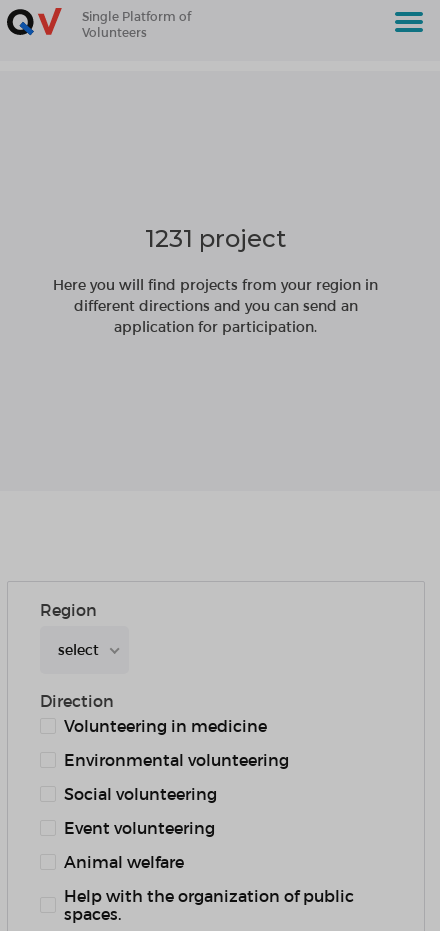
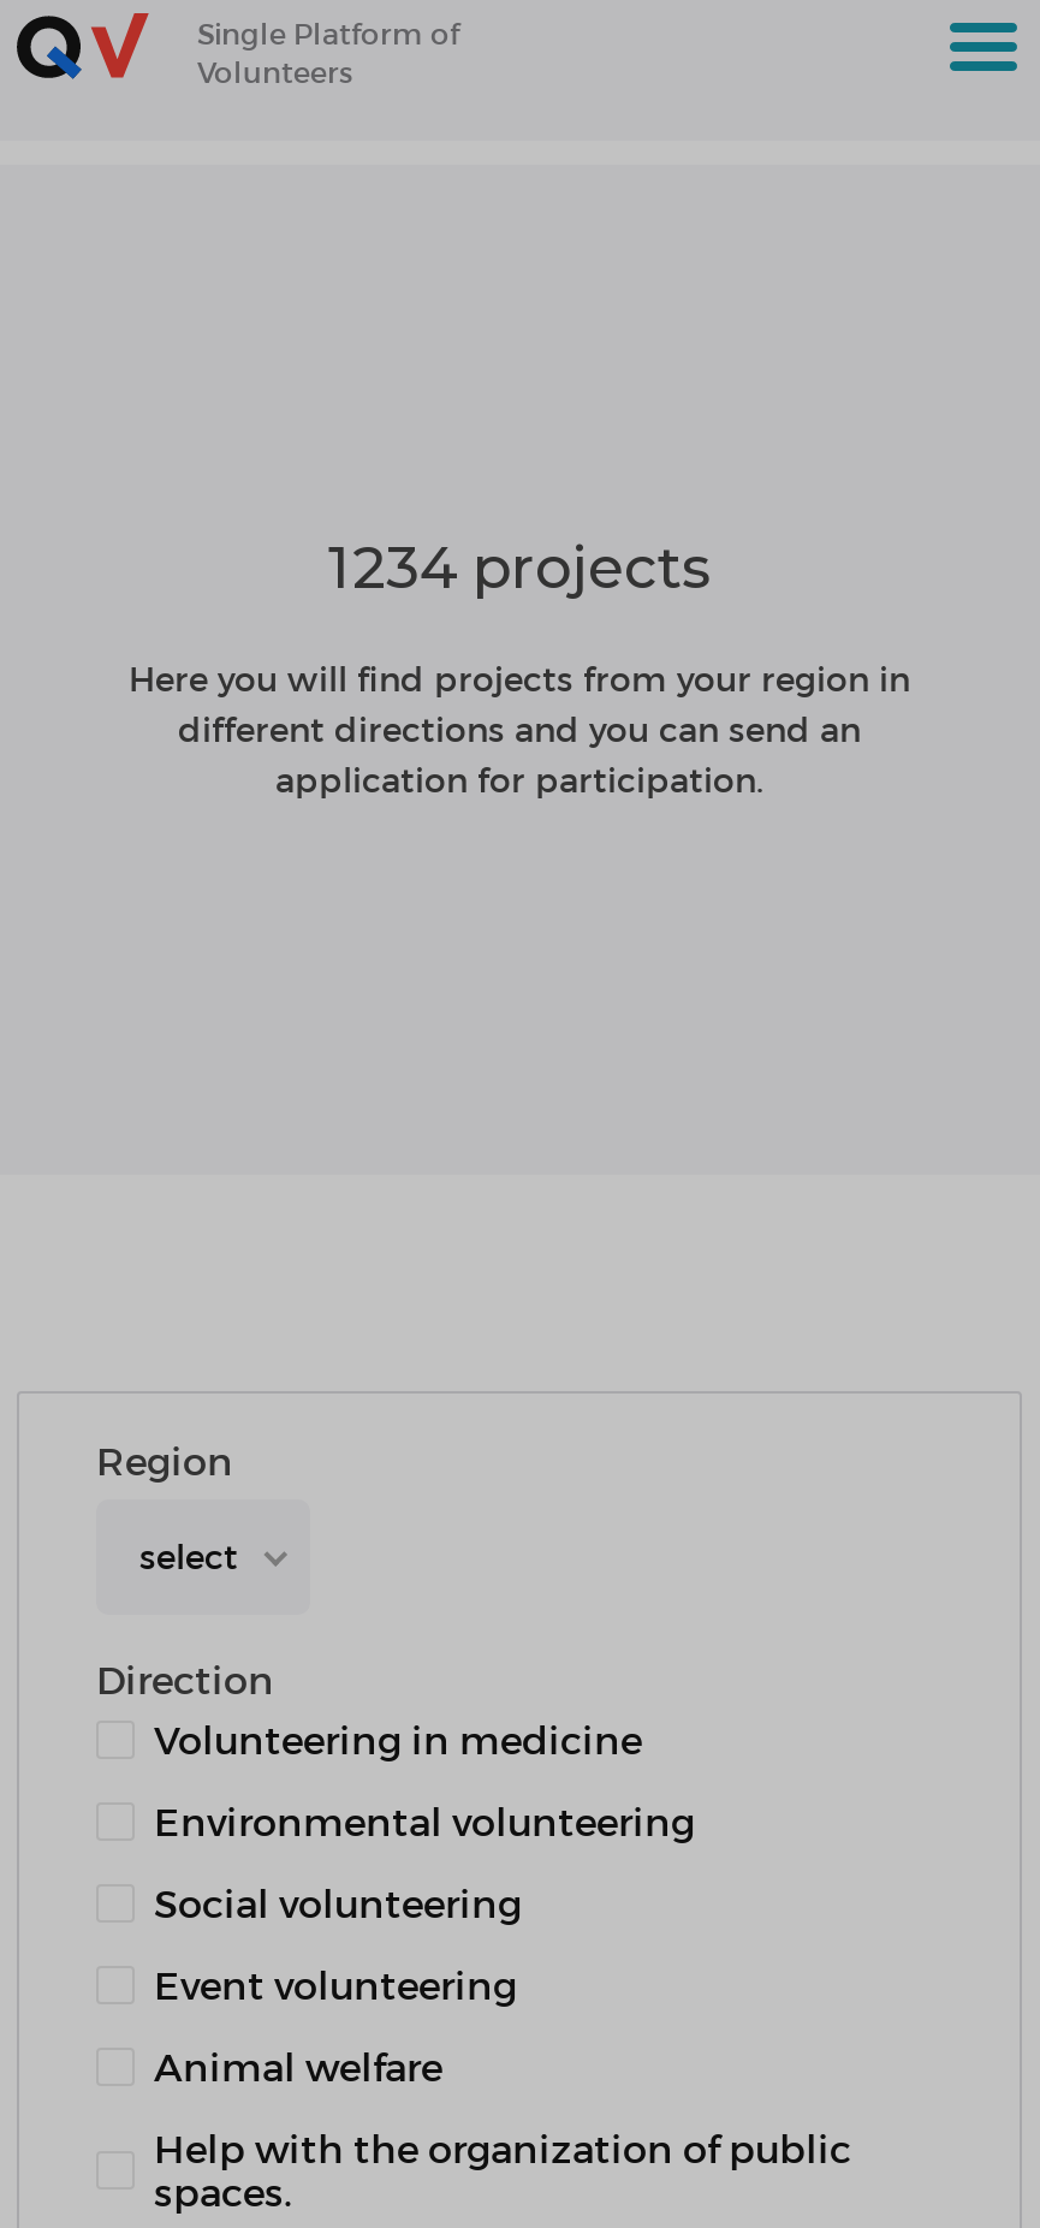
[145,224,286,253] 1231 project -> [328,533,711,602] 1234 projects

